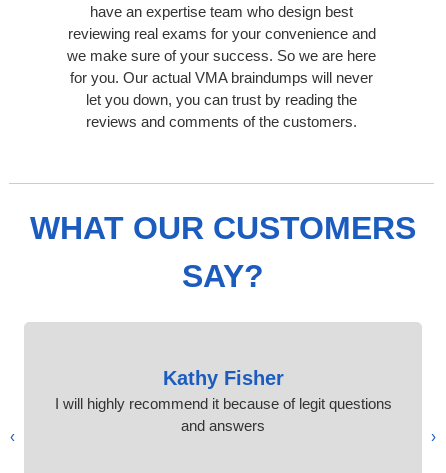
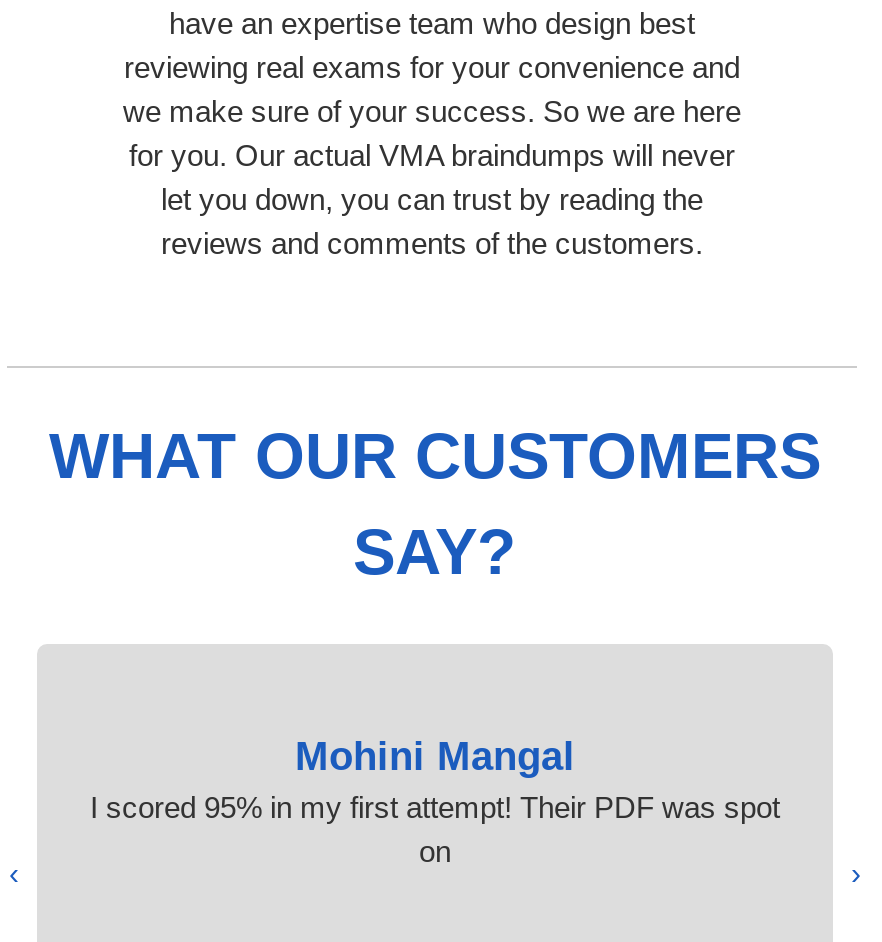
[54,367,391,434] Kathy Fisher | I will highly recommend it because of legit questions | and answers -> [90,734,780,868] Mohini Mangal | I scored 95% in my first attempt! Their PDF was spot | on

